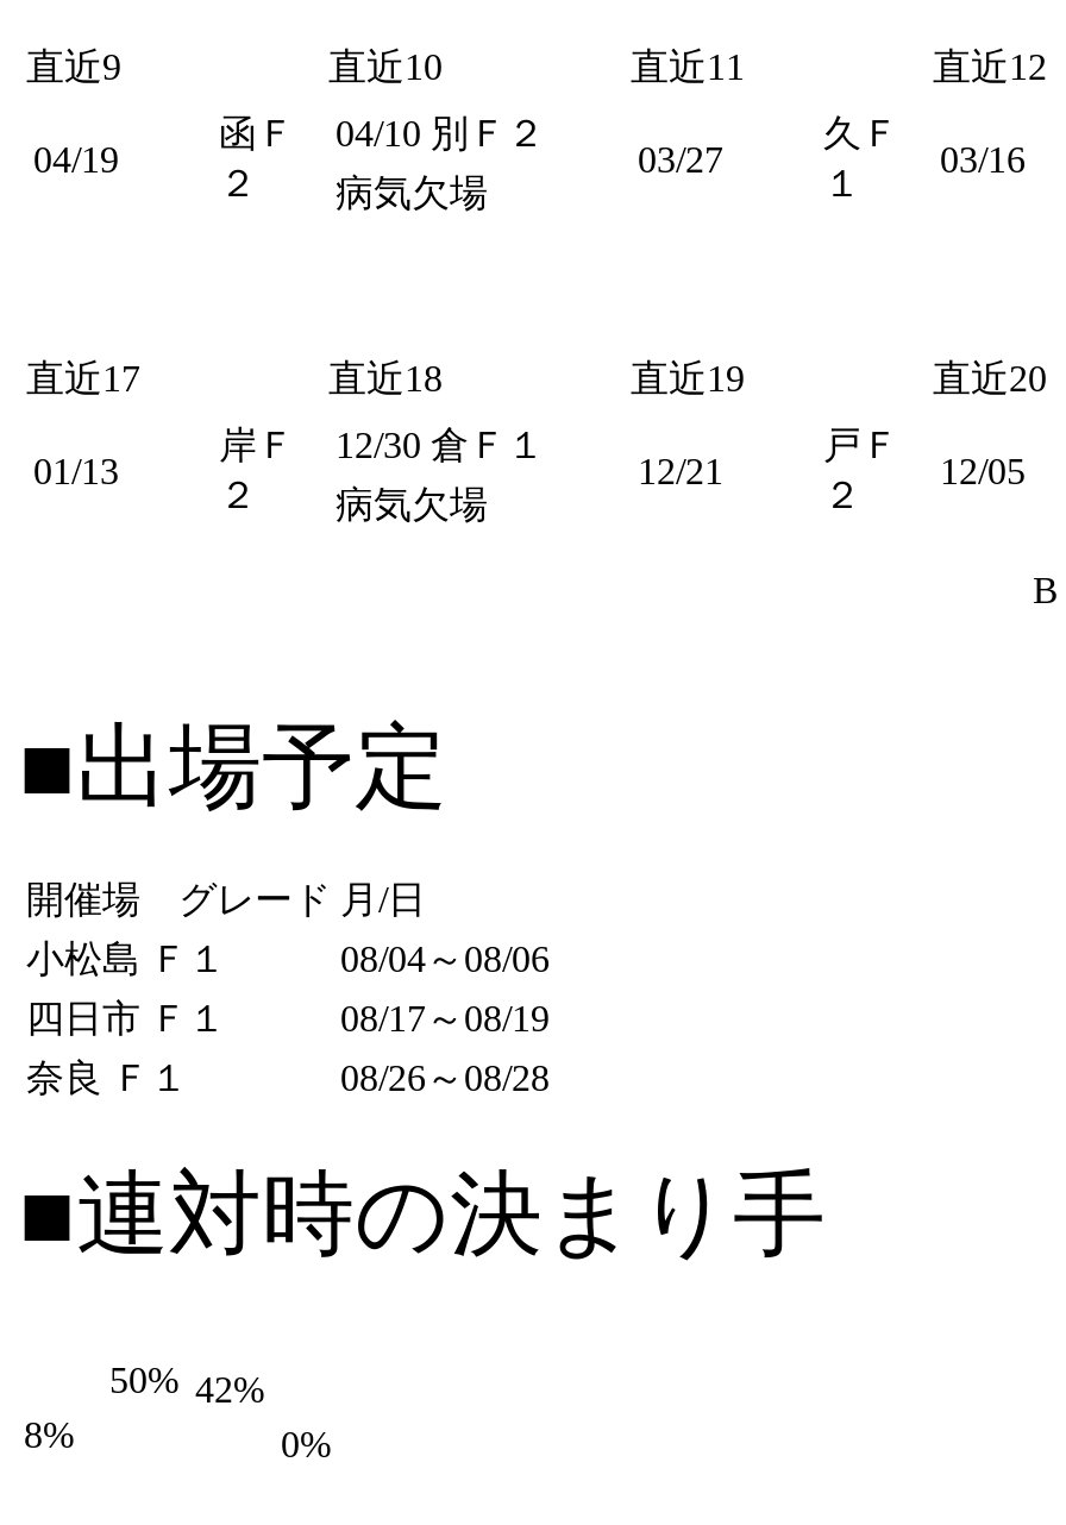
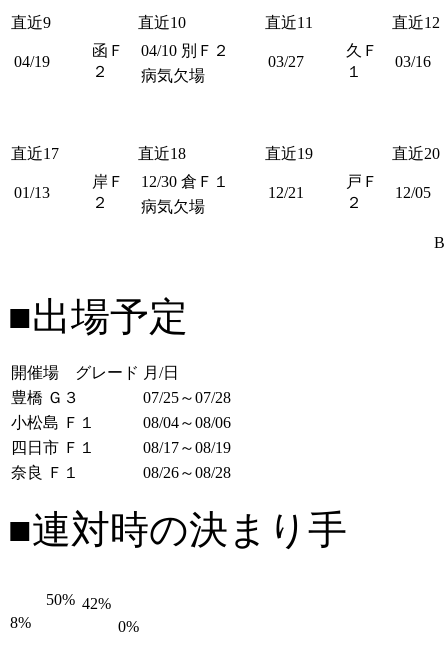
none -> [11,389,231,406] 豊橋 Ｇ３ | 07/25～07/28

